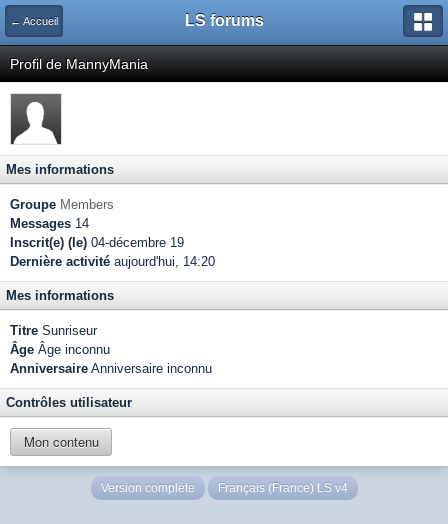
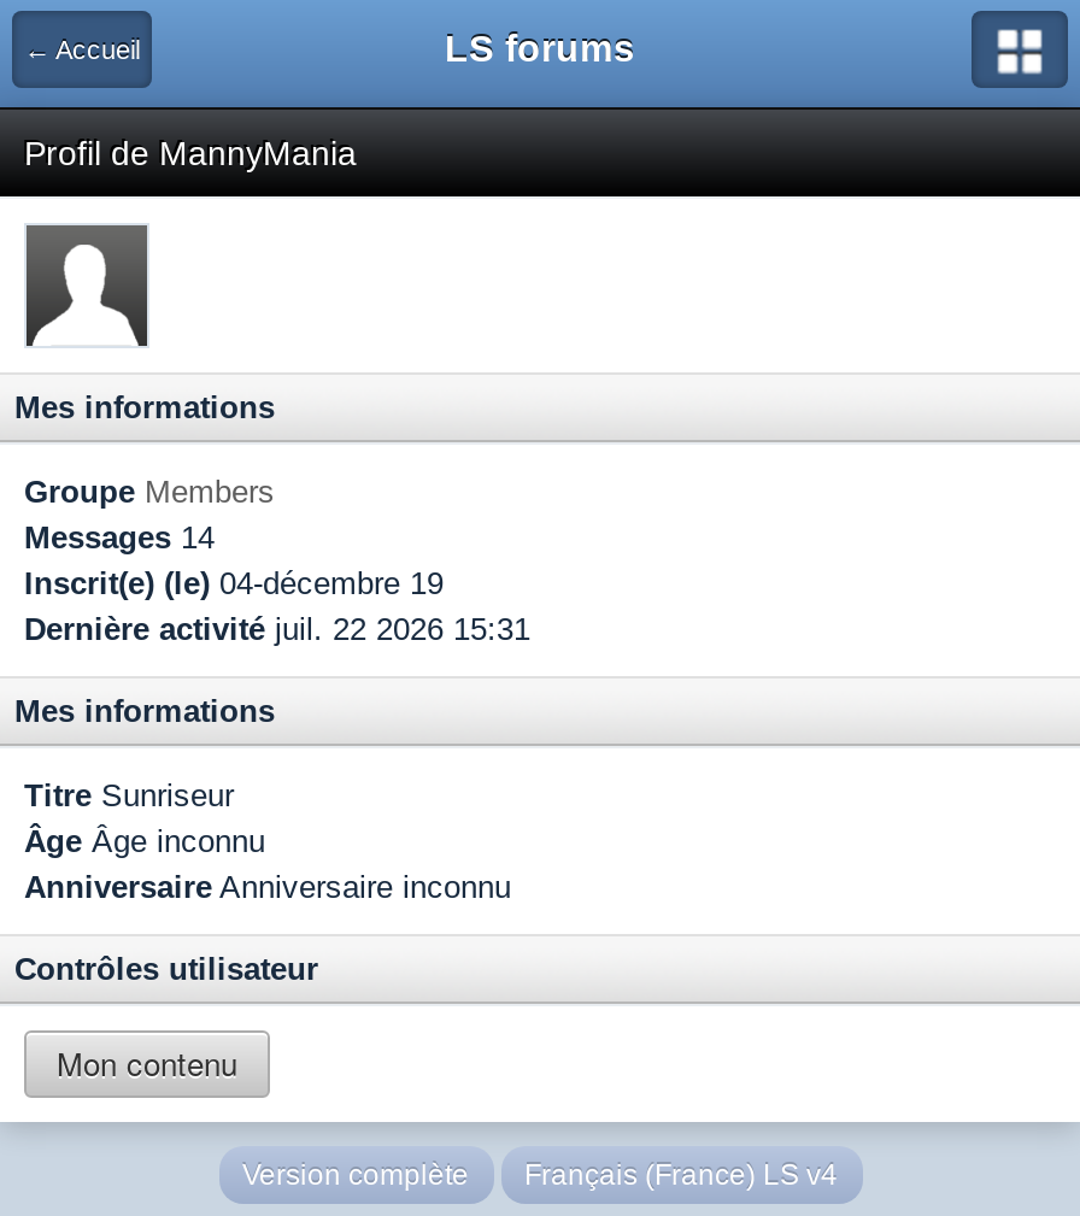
[10,254,215,269] Dernière activité aujourd'hui, 14:20 -> [24,611,530,647] Dernière activité juil. 22 2026 15:31

